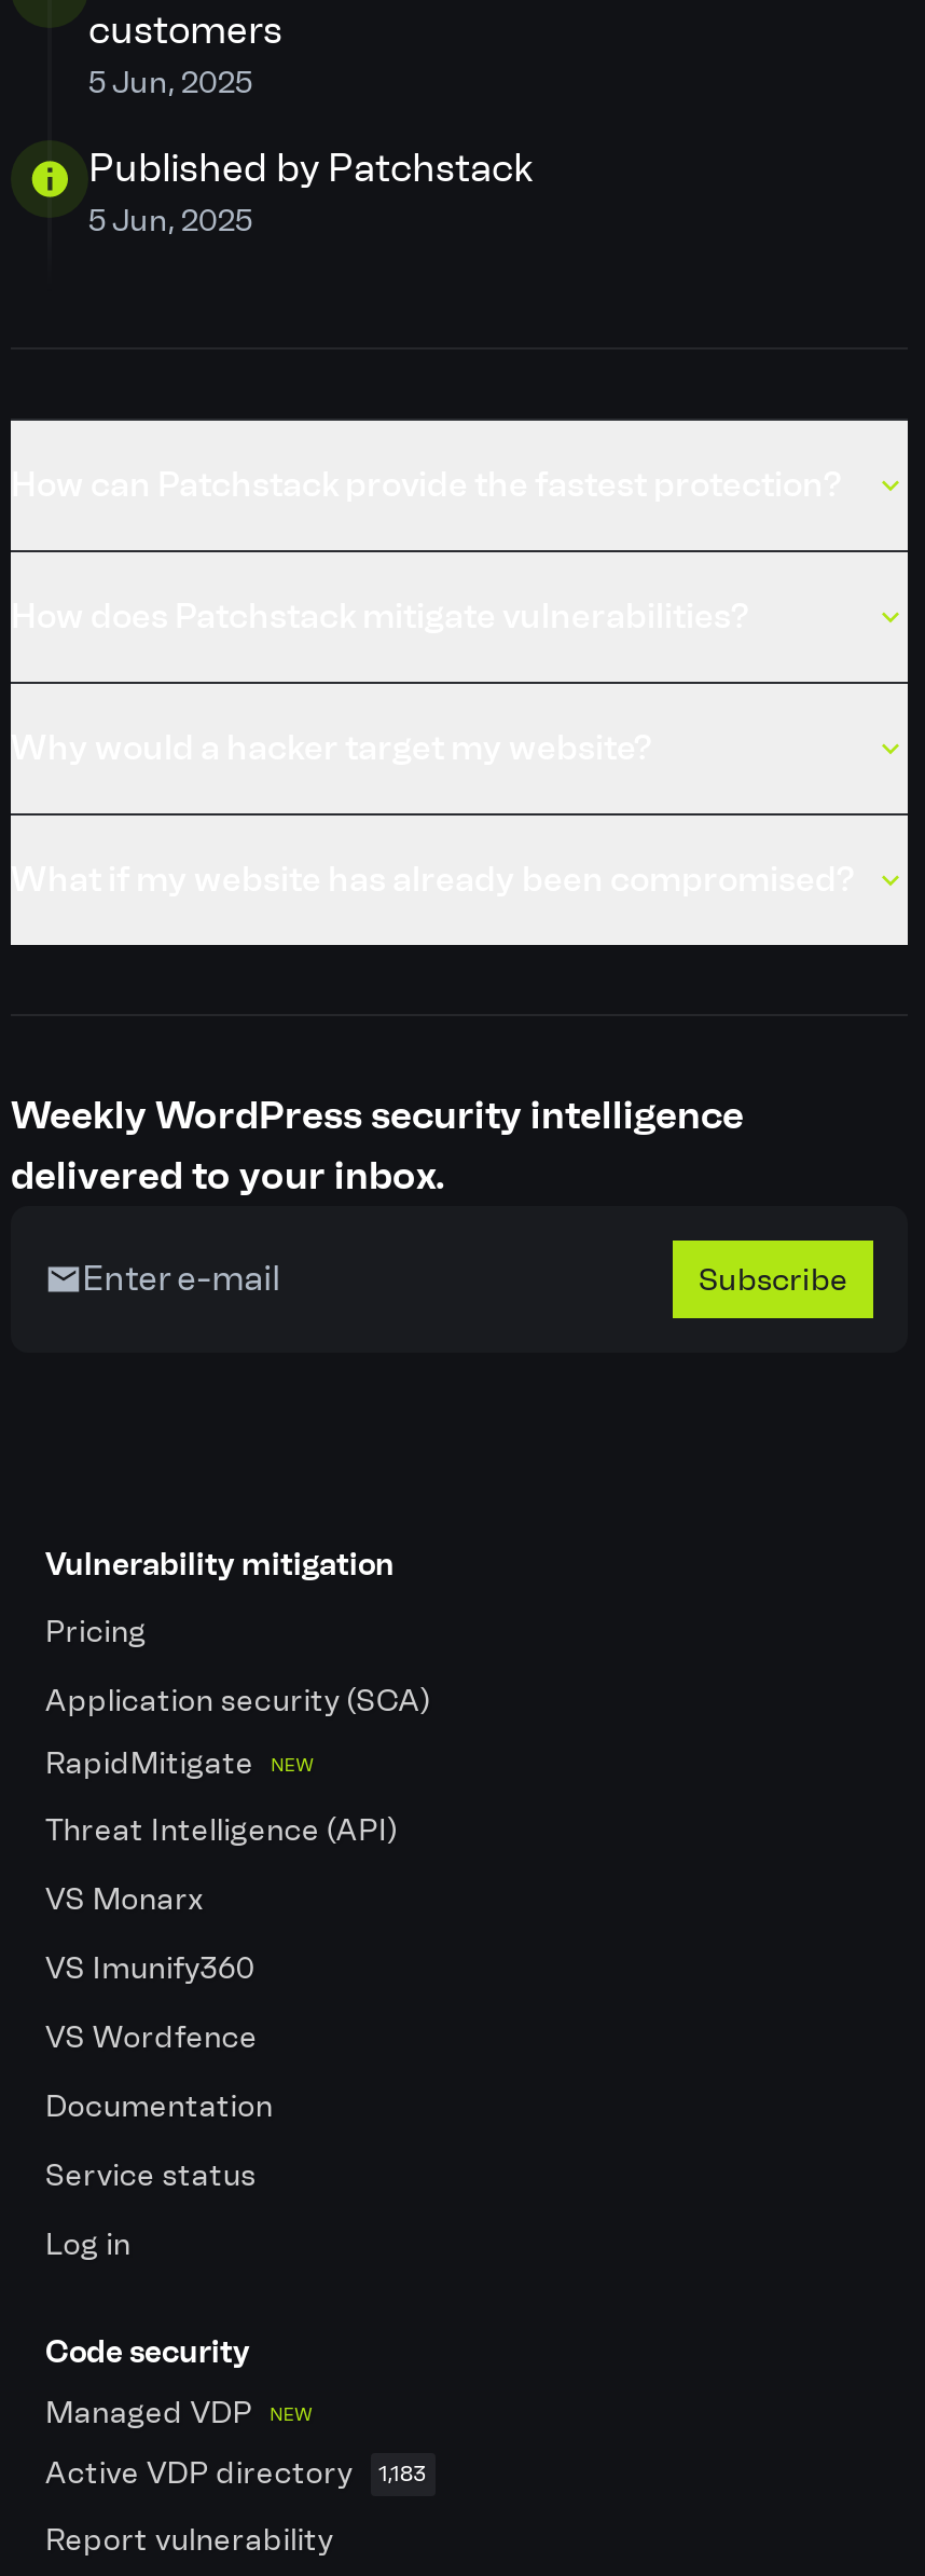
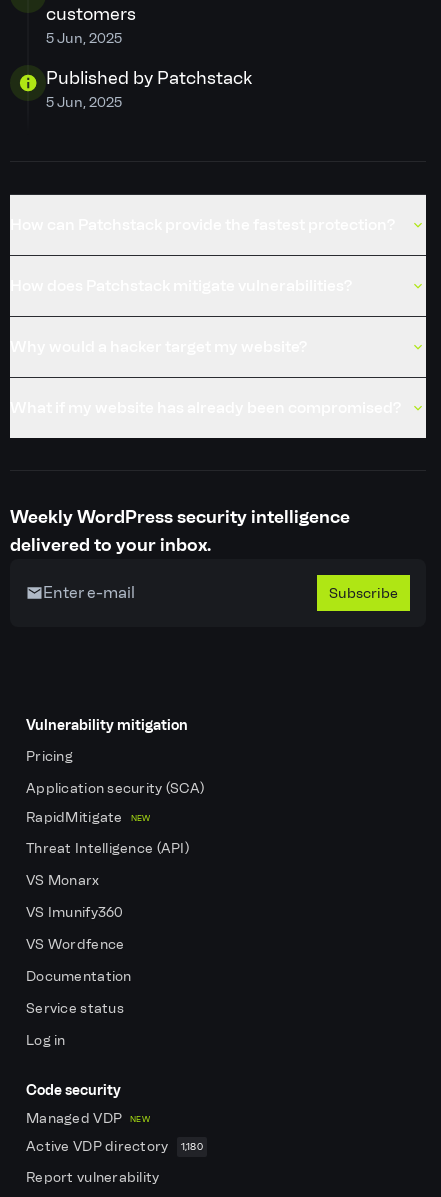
[45,2455,427,2492] Active VDP directory 1,183 -> [26,1138,203,1155] Active VDP directory 1,180

